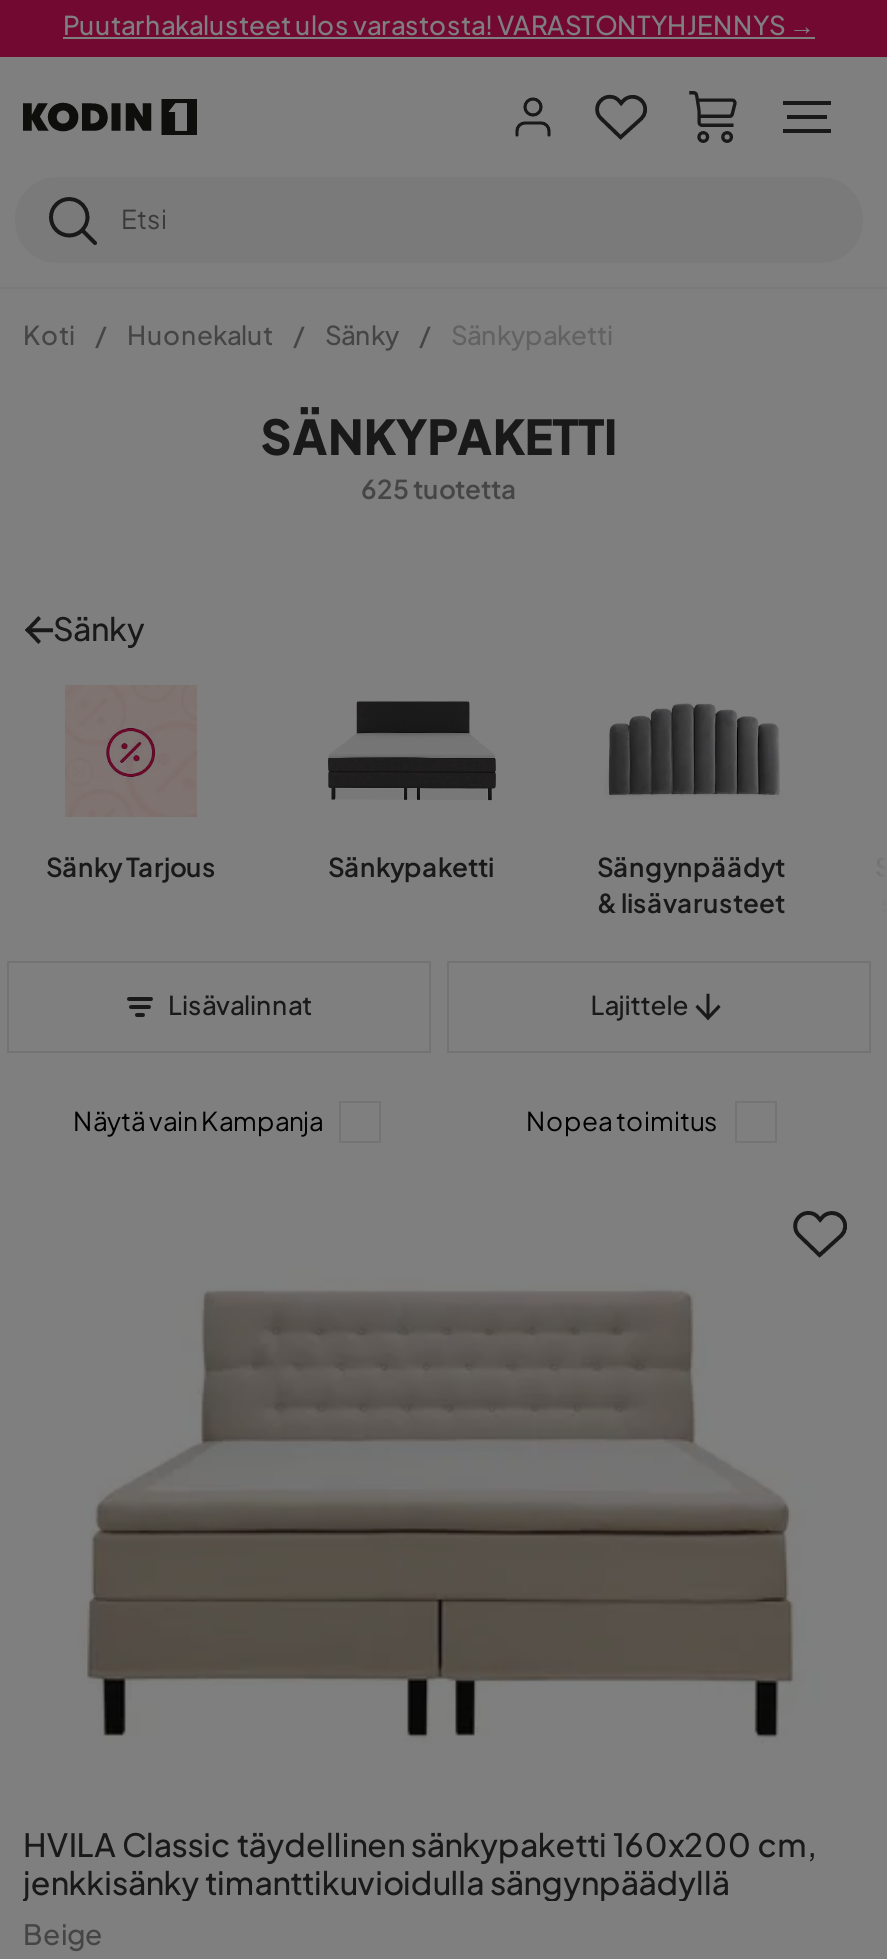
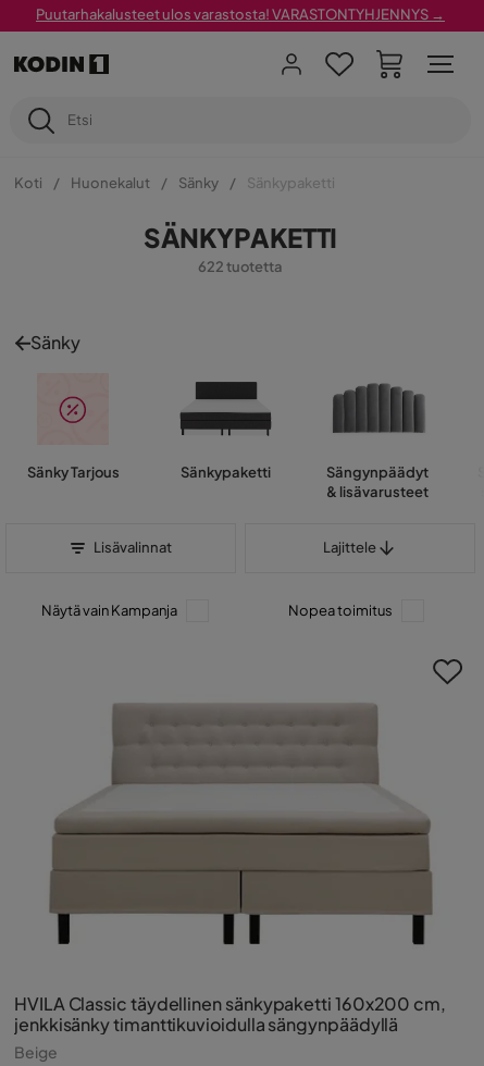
[361,473,517,505] 625 tuotetta -> [198,258,283,275] 622 tuotetta

